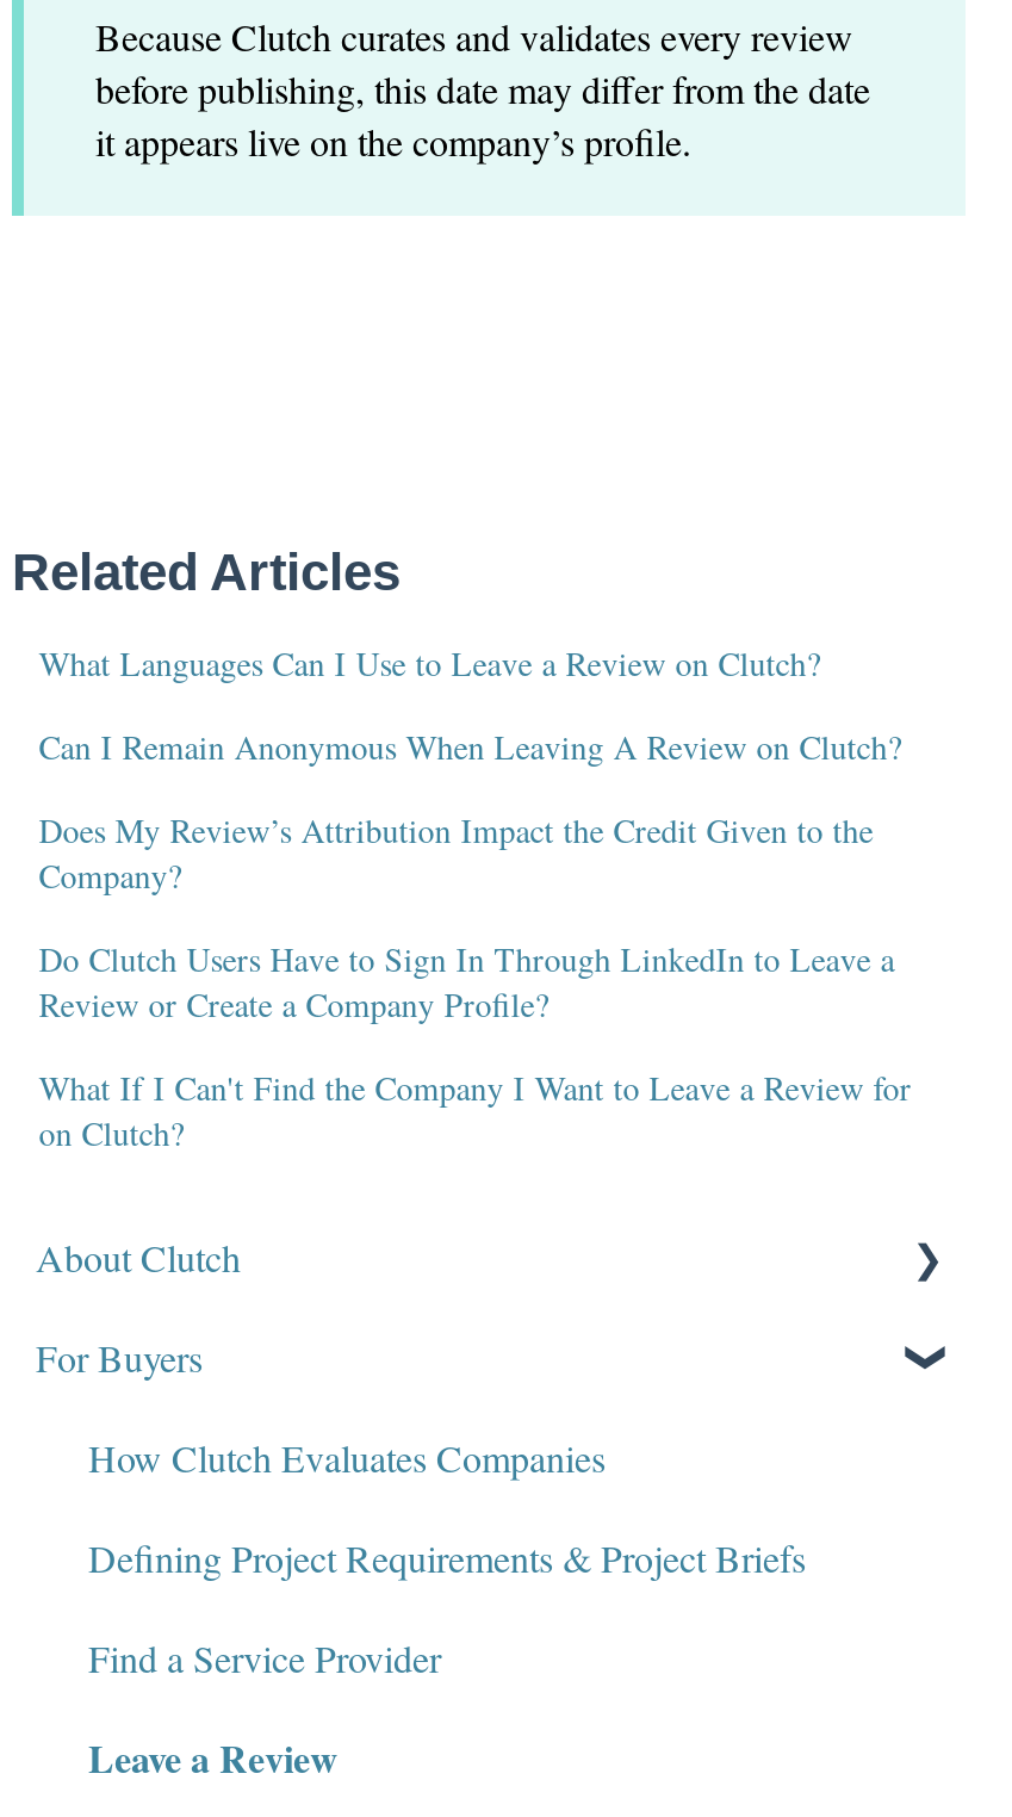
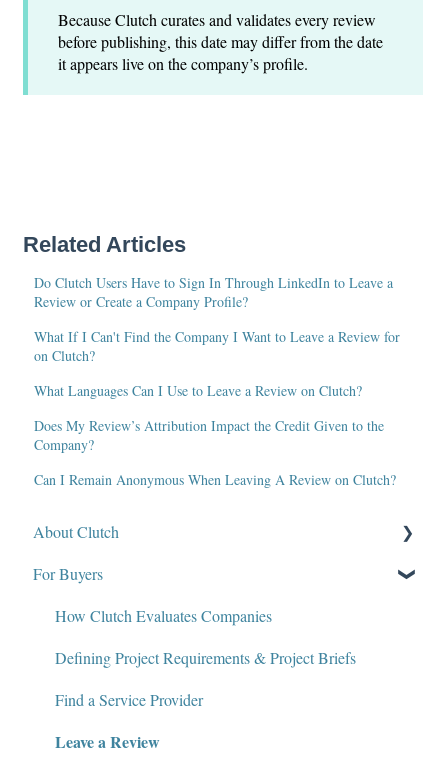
moved [39,639,902,897] -> [34,380,396,488]: What Languages Can I Use to Leave a Review on Clutch? | Does My Review’s Attribution Impact the Credit Given to the | Company? | Can I Remain Anonymous When Leaving A Review on Clutch?
moved [39,935,911,1154] -> [34,272,400,364]: Do Clutch Users Have to Sign In Through LinkedIn to Leave a | Review or Create a Company Profile? | What If I Can't Find the Company I Want to Leave a Review for | on Clutch?

